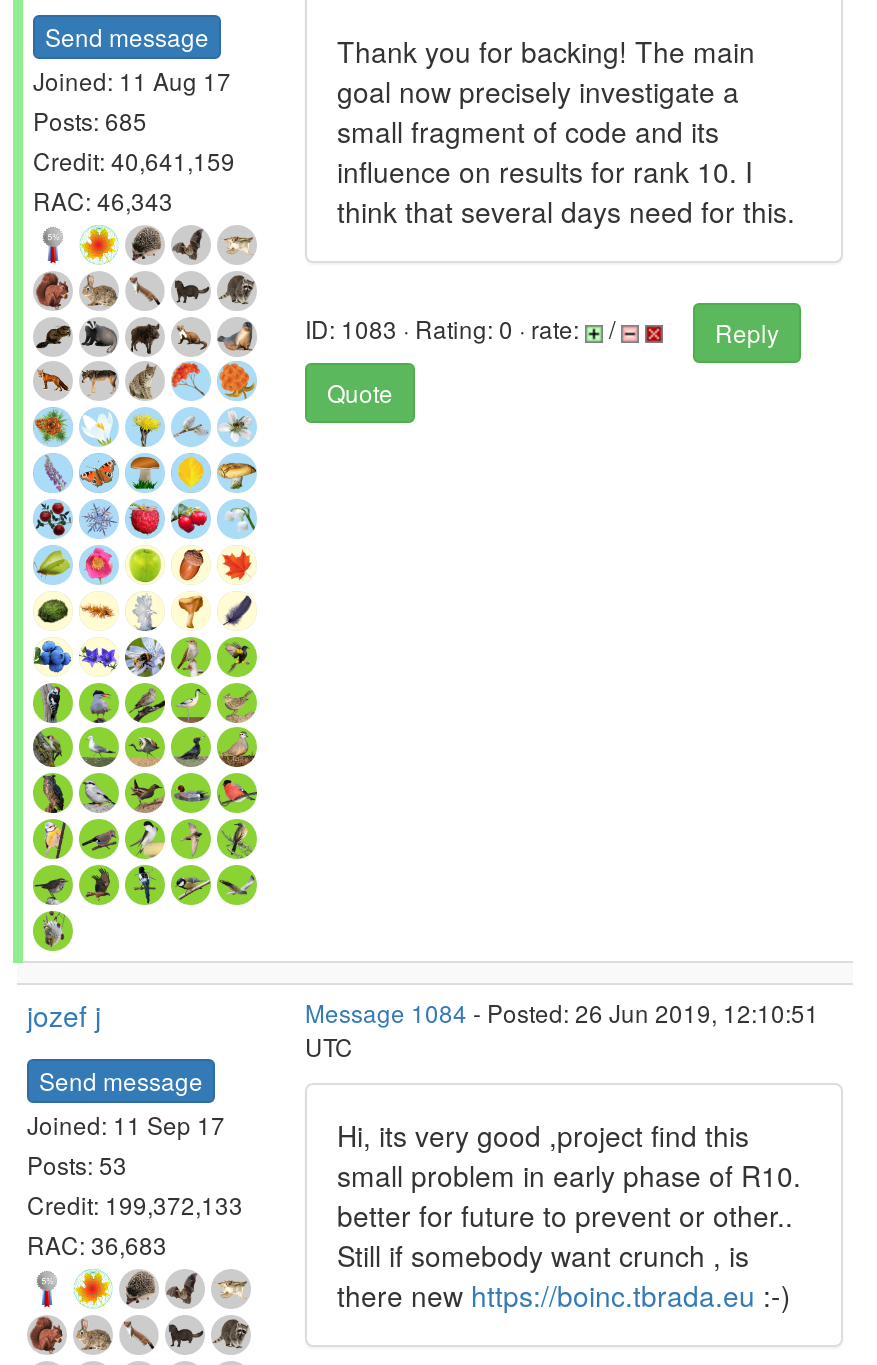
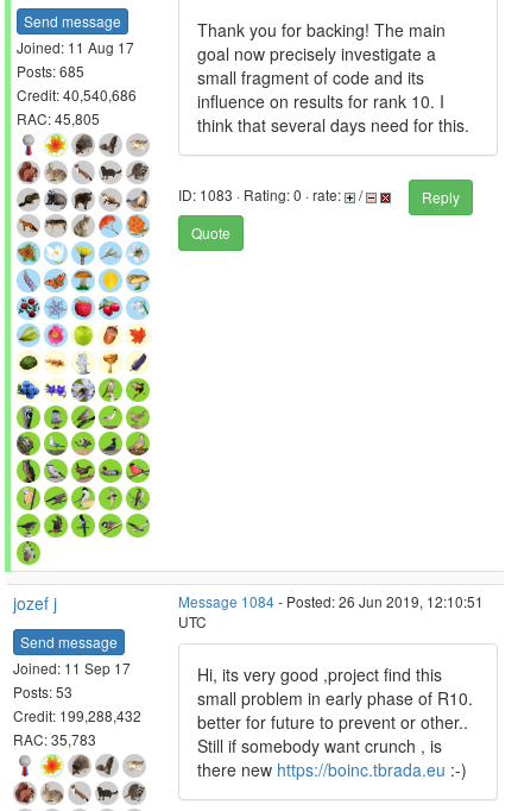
[33,143,235,177] Credit: 40,641,159 -> [17,84,137,105] Credit: 40,540,686
[33,183,173,217] RAC: 46,343 -> [17,108,100,128] RAC: 45,805
[27,1187,243,1221] Credit: 199,372,133 -> [13,705,141,725] Credit: 199,288,432
[27,1227,167,1261] RAC: 36,683 -> [13,729,96,749] RAC: 35,783

